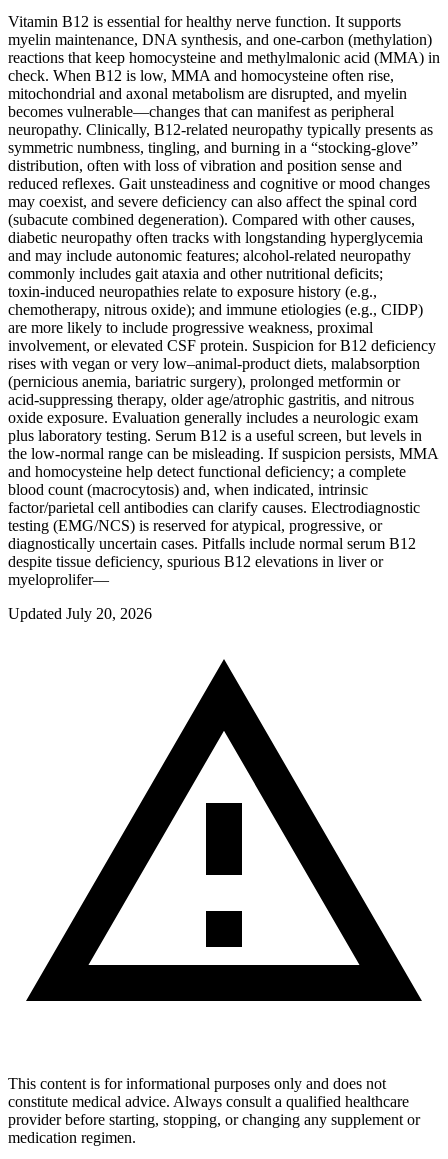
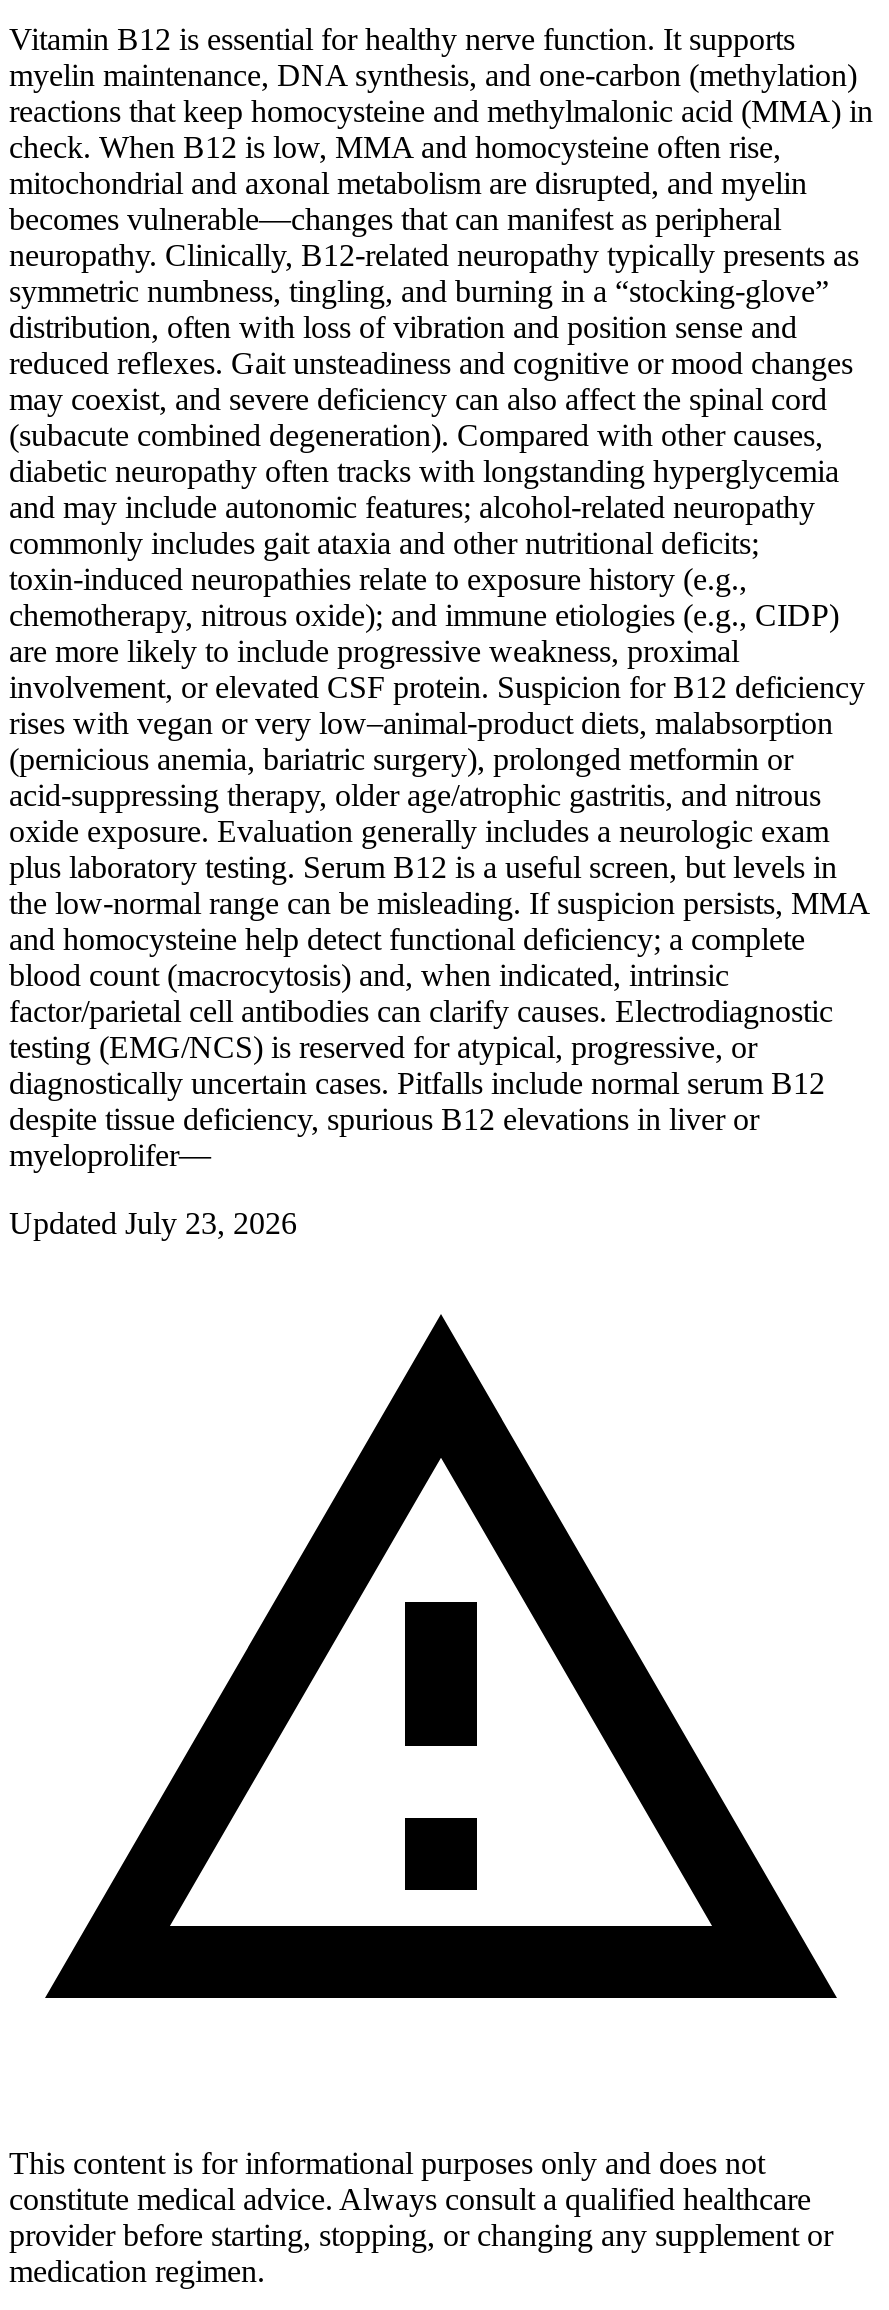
[8,605,152,622] Updated July 20, 2026 -> [9,1206,297,1240] Updated July 23, 2026

